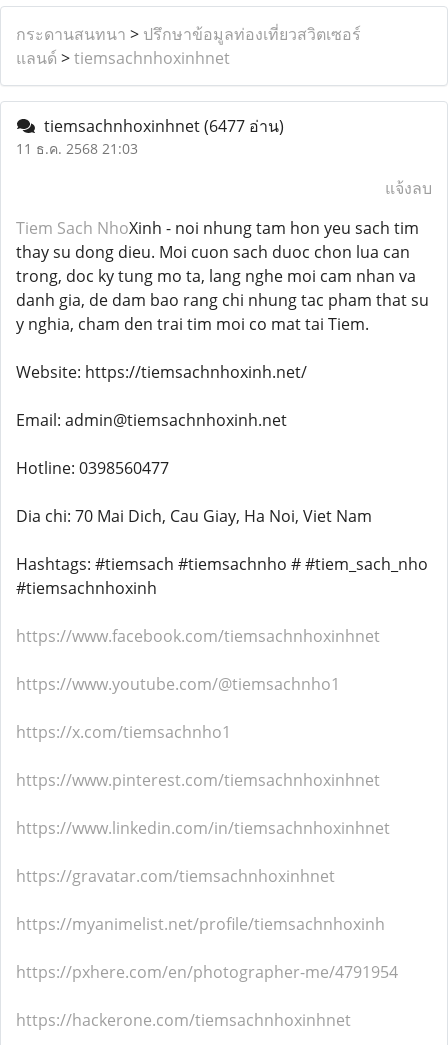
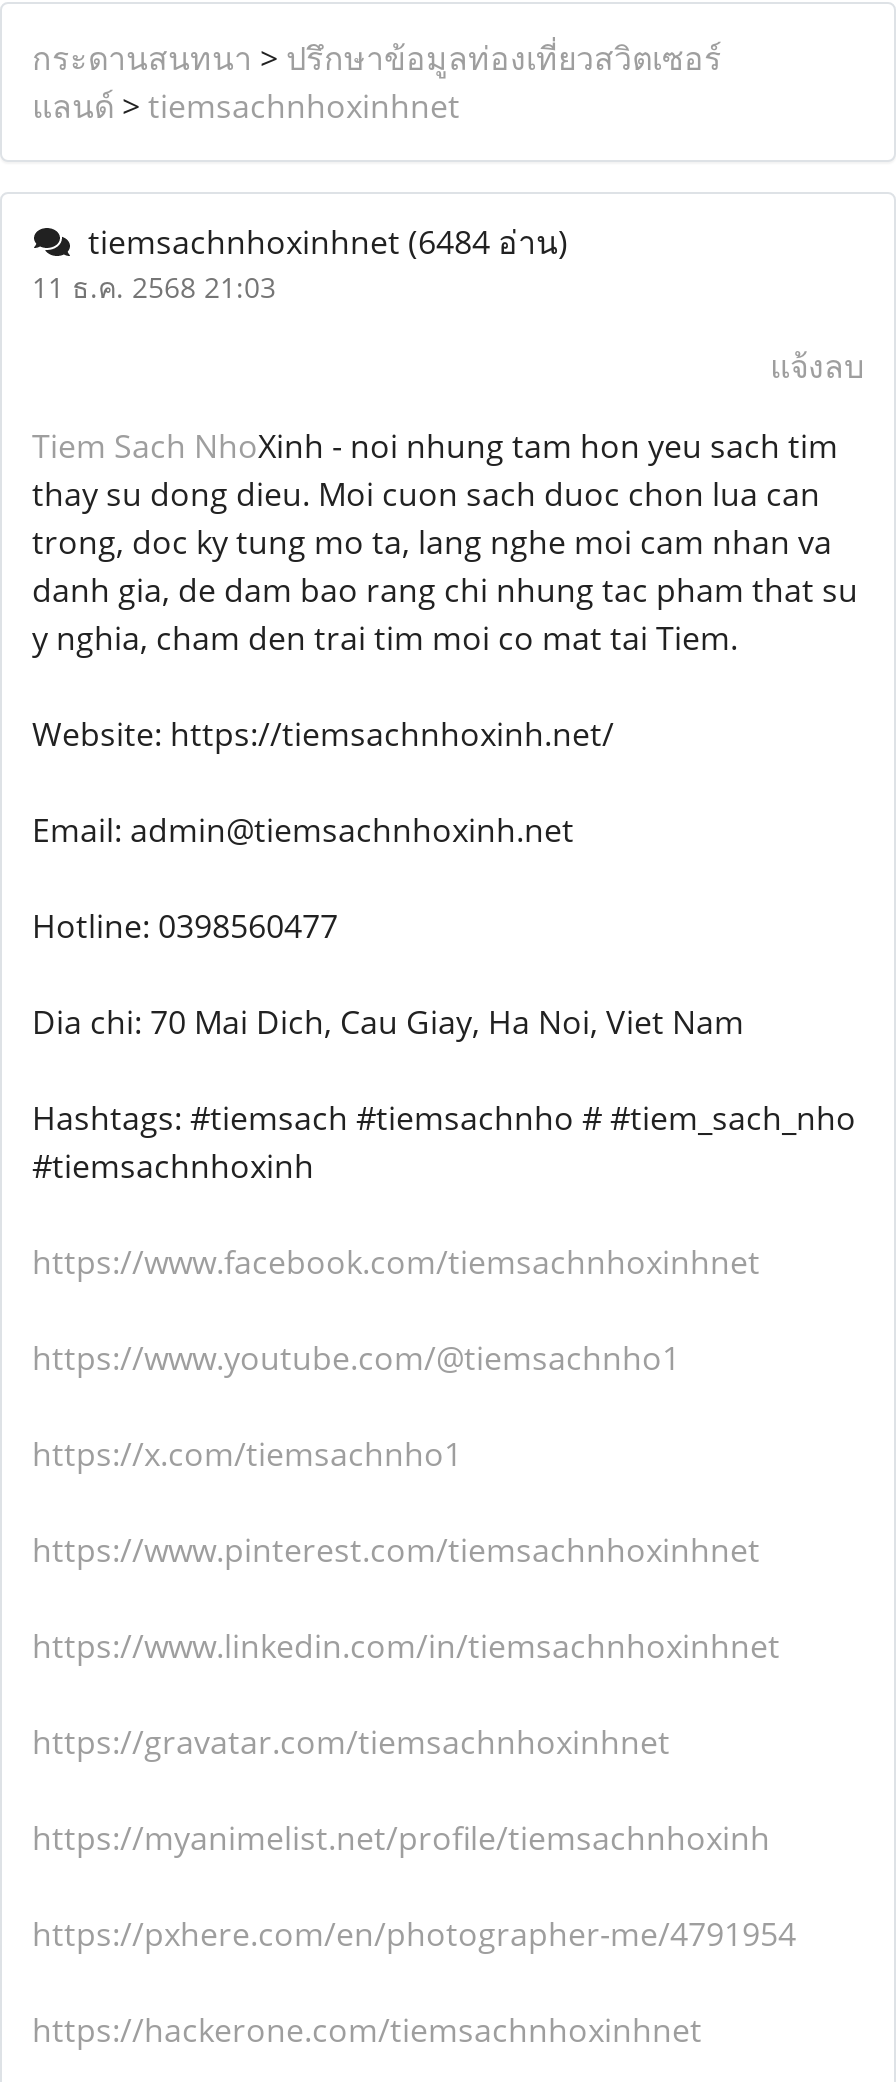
[36,115,284,137] tiemsachnhoxinhnet (6477 อ่าน) -> [72,220,568,264] tiemsachnhoxinhnet (6484 อ่าน)

